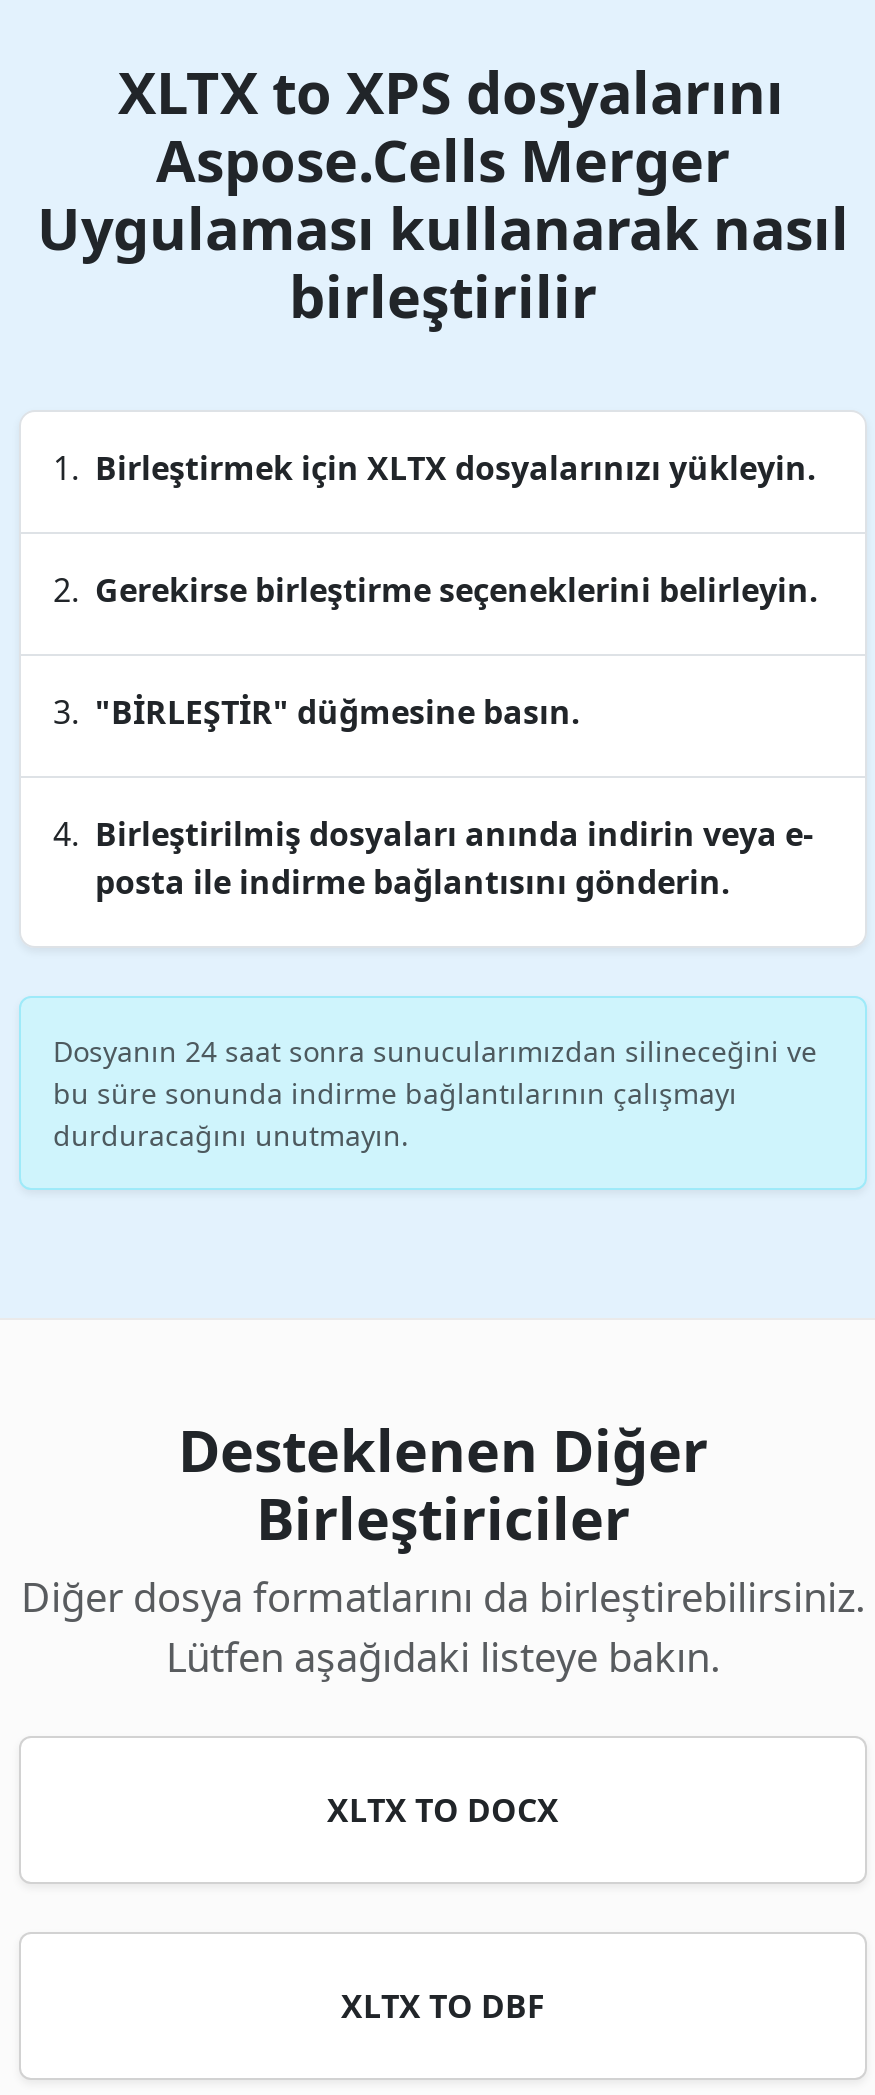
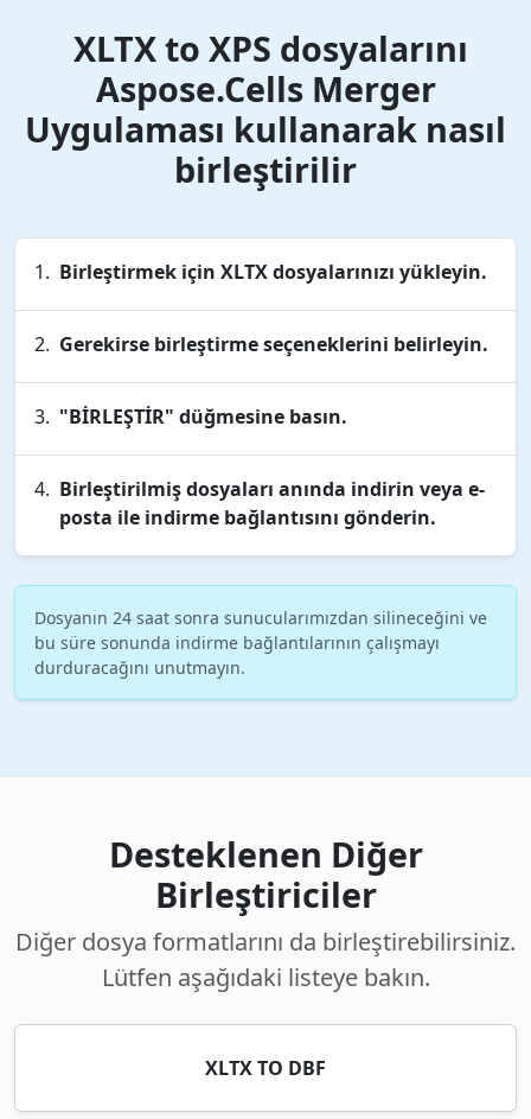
[327,1788,559,1832] XLTX TO DOCX -> none

